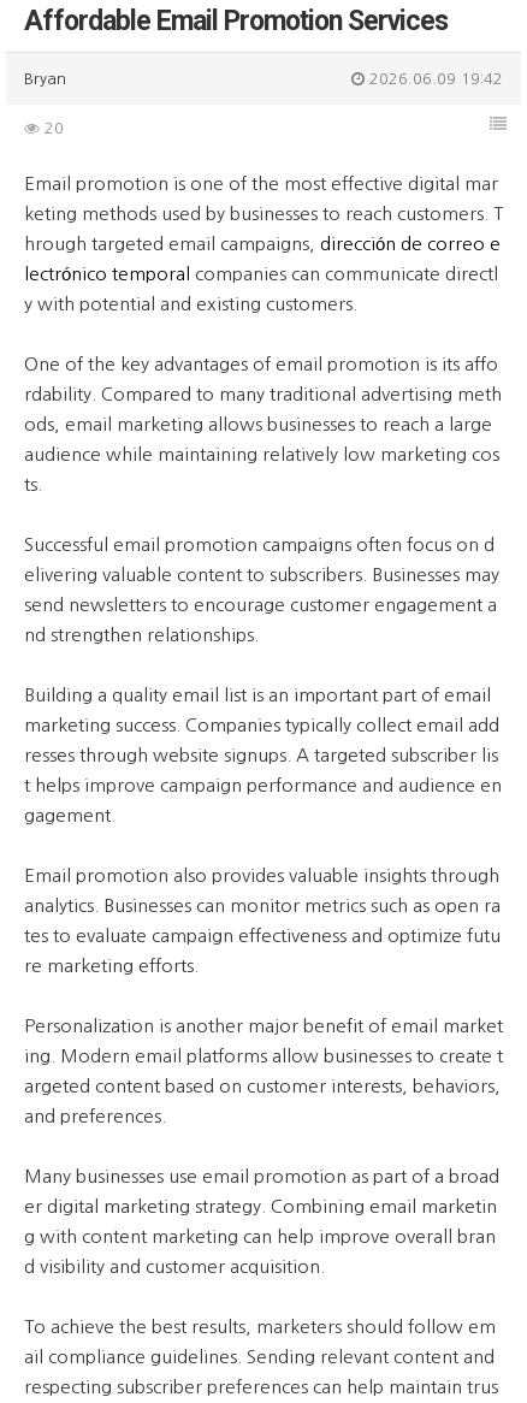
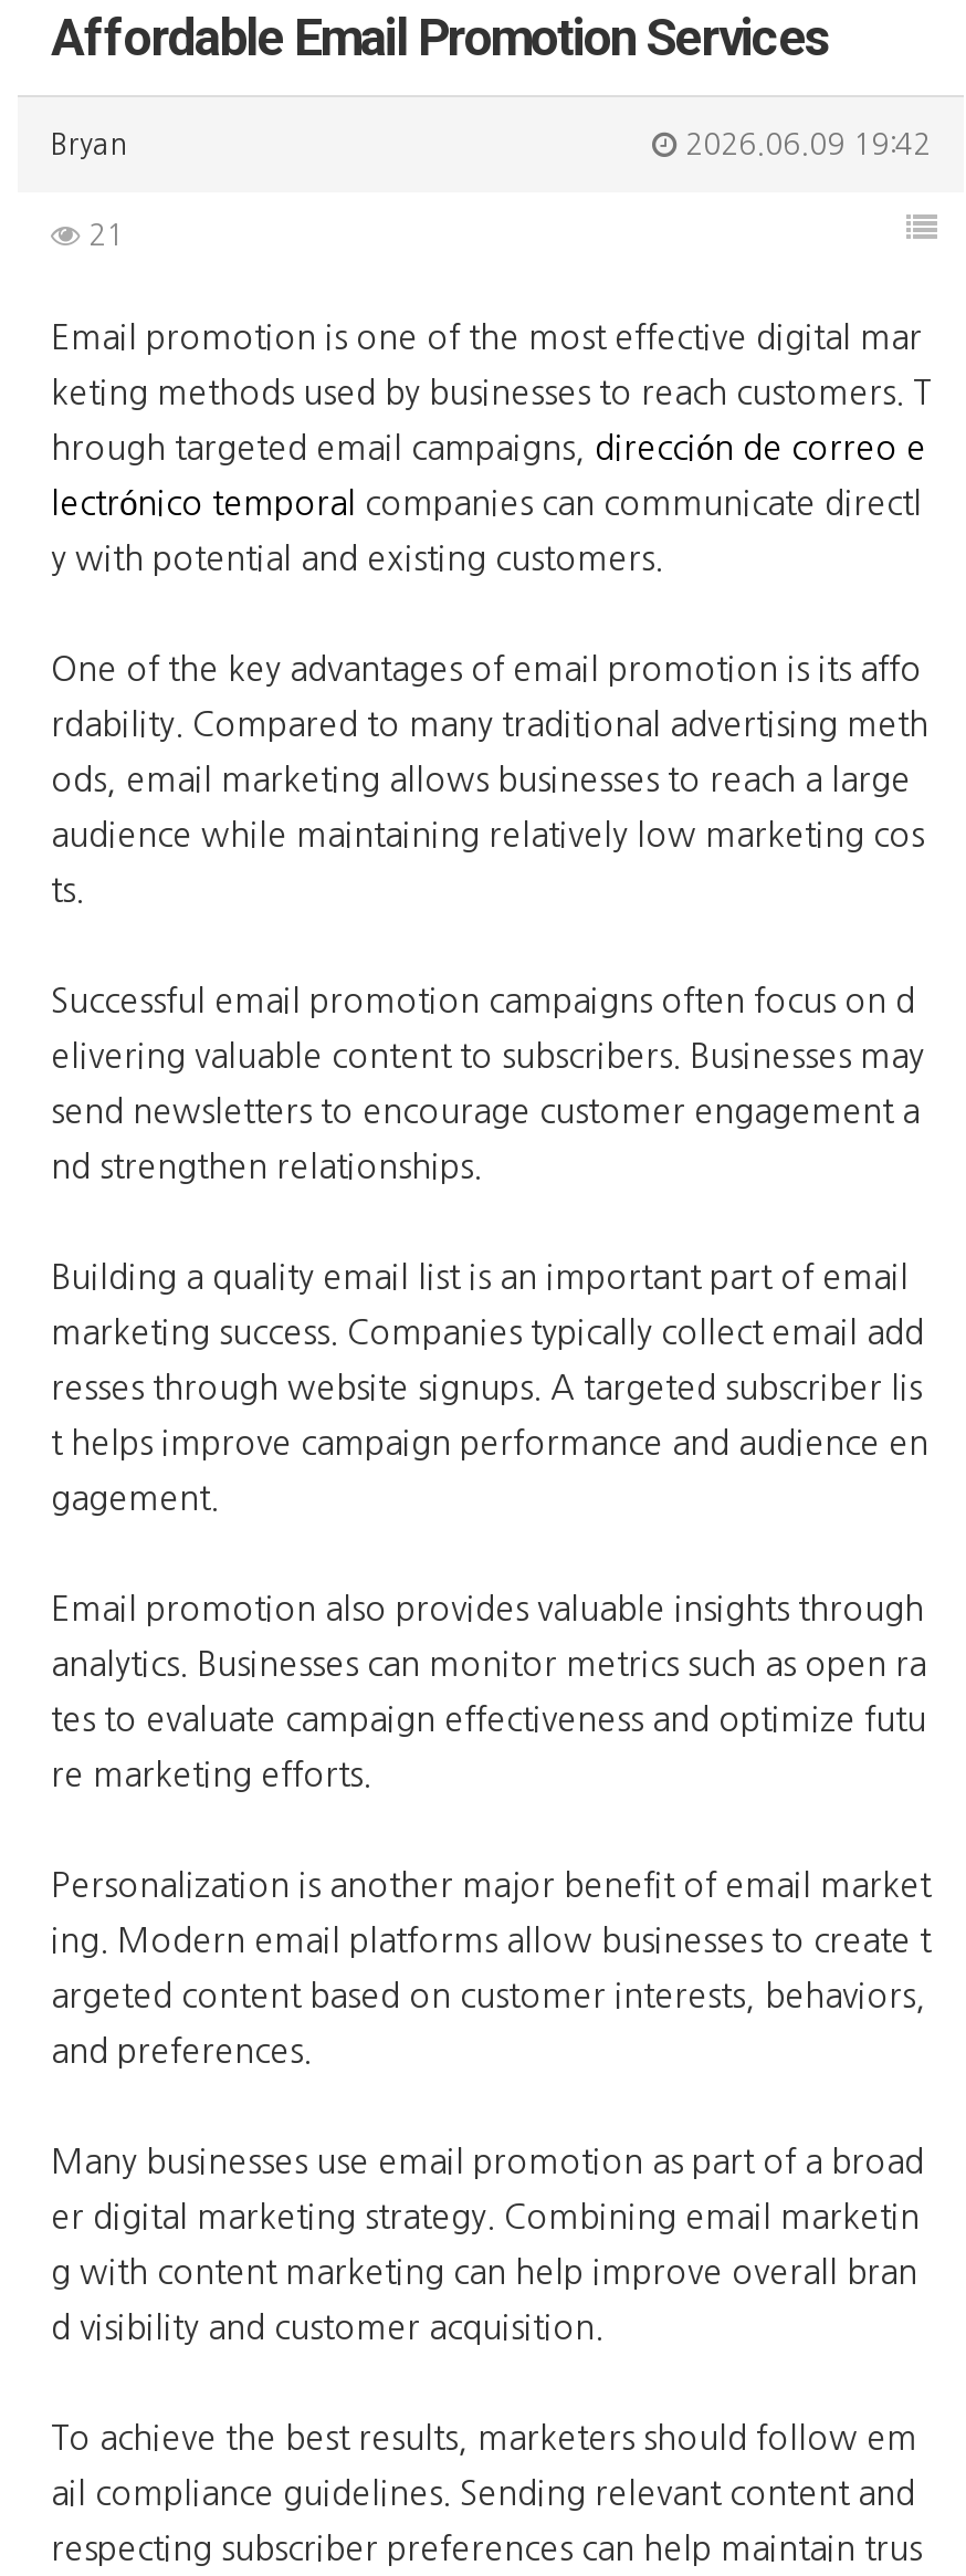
[40,120,64,136] 20 -> [80,221,124,250] 21

